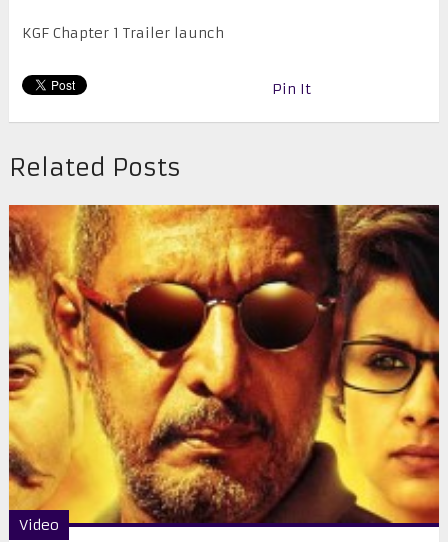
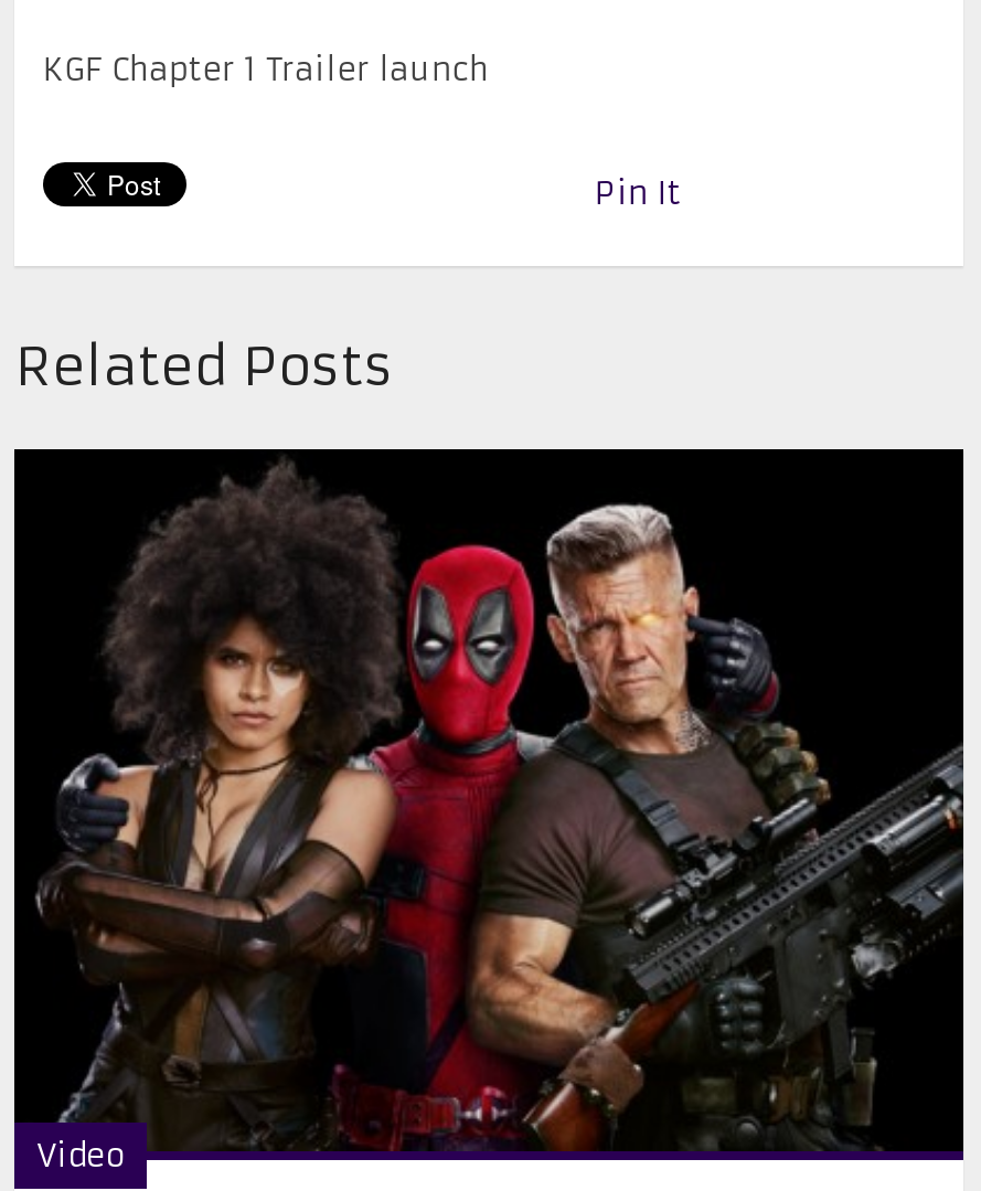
[8,204,440,524] [image] -> [12,447,966,1151] [image]

